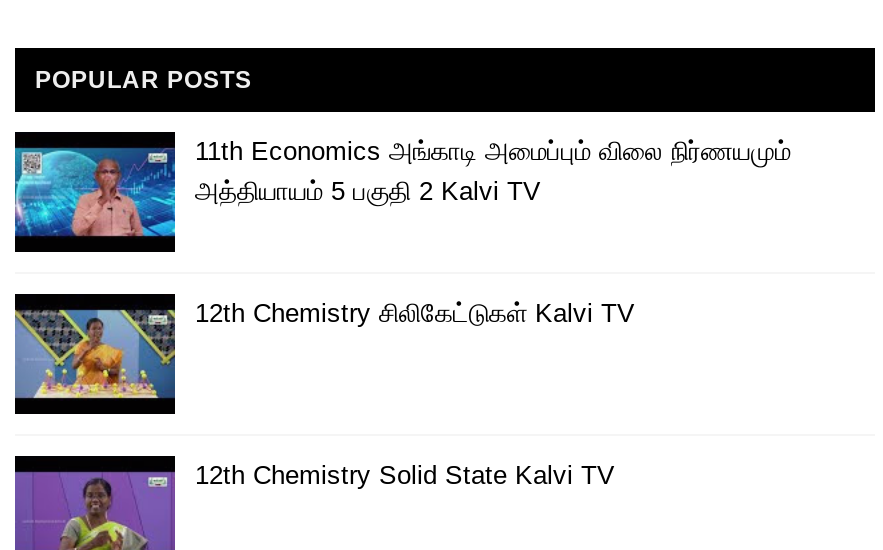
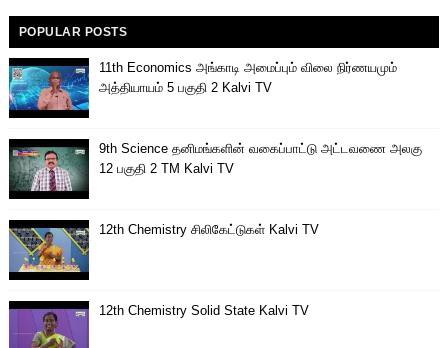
none -> [8,141,422,191] [image] | 9th Science தனிமங்களின் வகைப்பாட்டு அட்டவணை அலகு | 12 பகுதி 2 TM Kalvi TV

